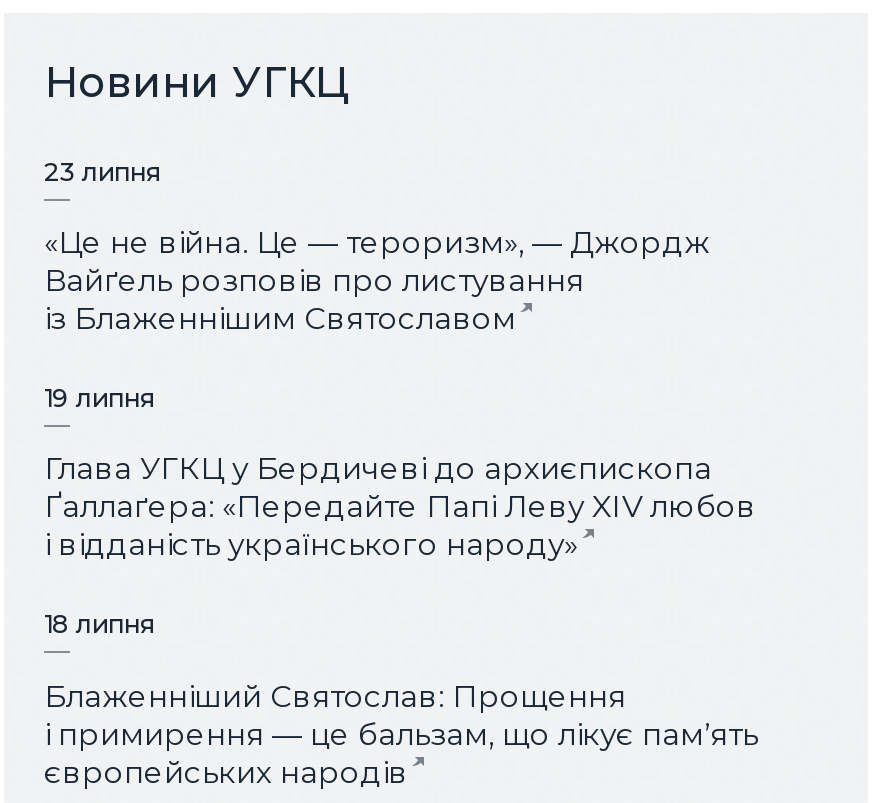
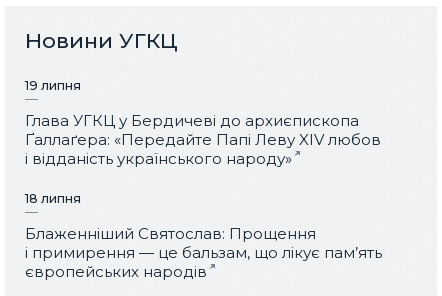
[44,157,710,337] 23 липня | «Це не війна. Це — тероризм», — Джордж | Вайґель розповів про листування | із Блаженнішим Святославом -> none

